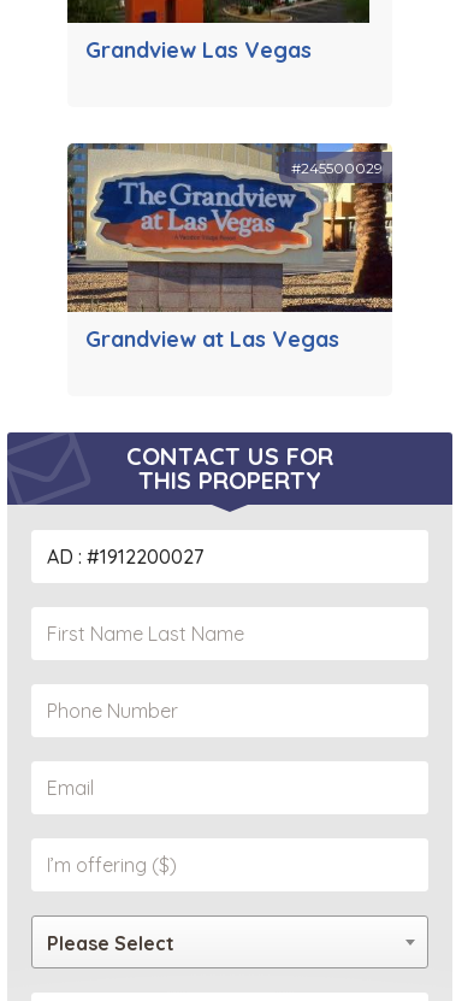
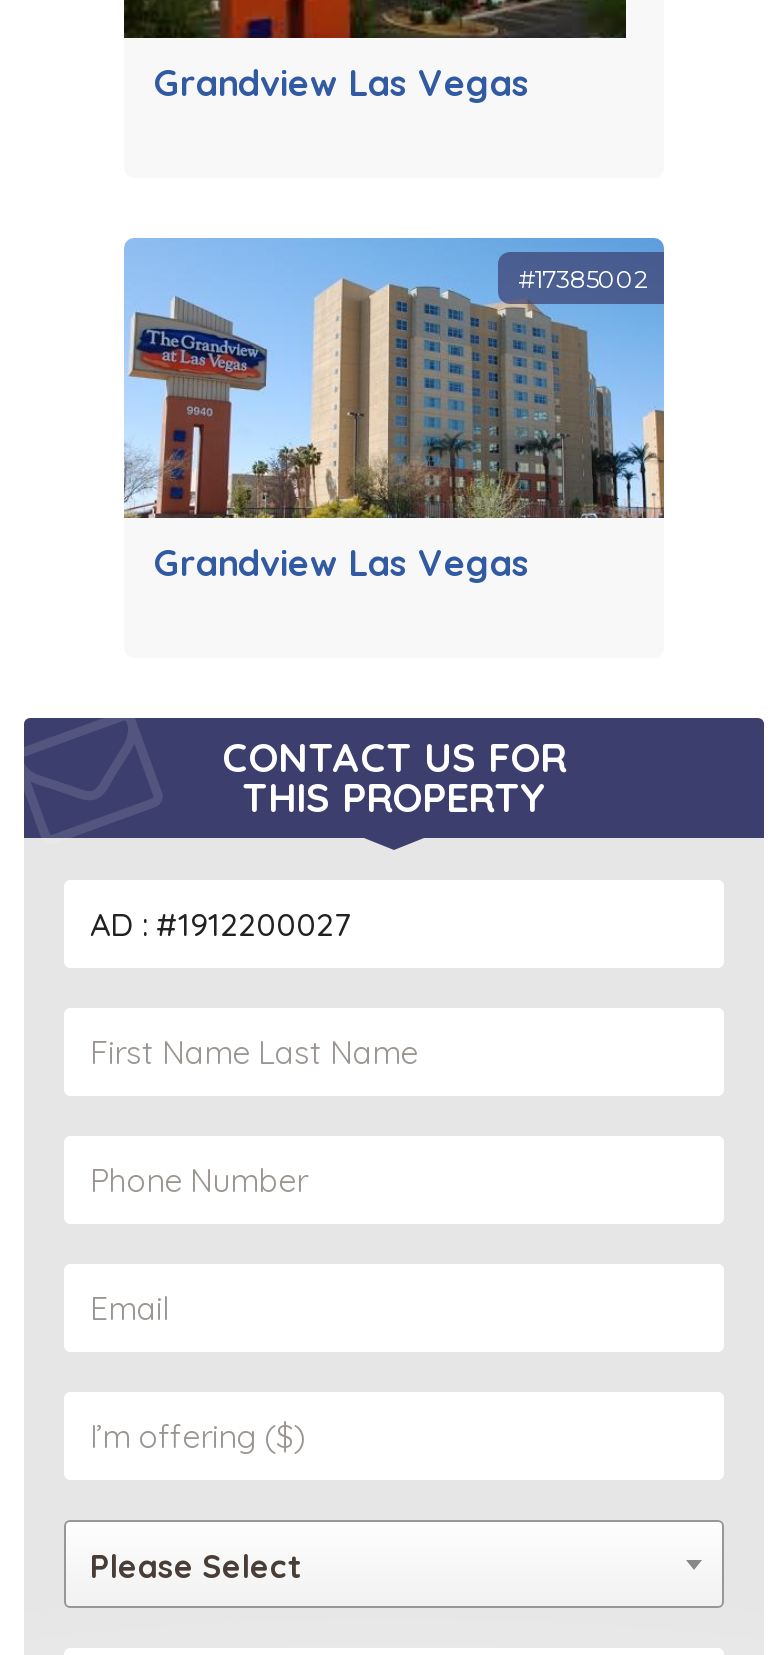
[66,142,393,313] [image] | #245500029 -> [122,236,666,520] [image] | #17385002
[85,326,339,353] Grandview at Las Vegas -> [154,541,530,587] Grandview Las Vegas

